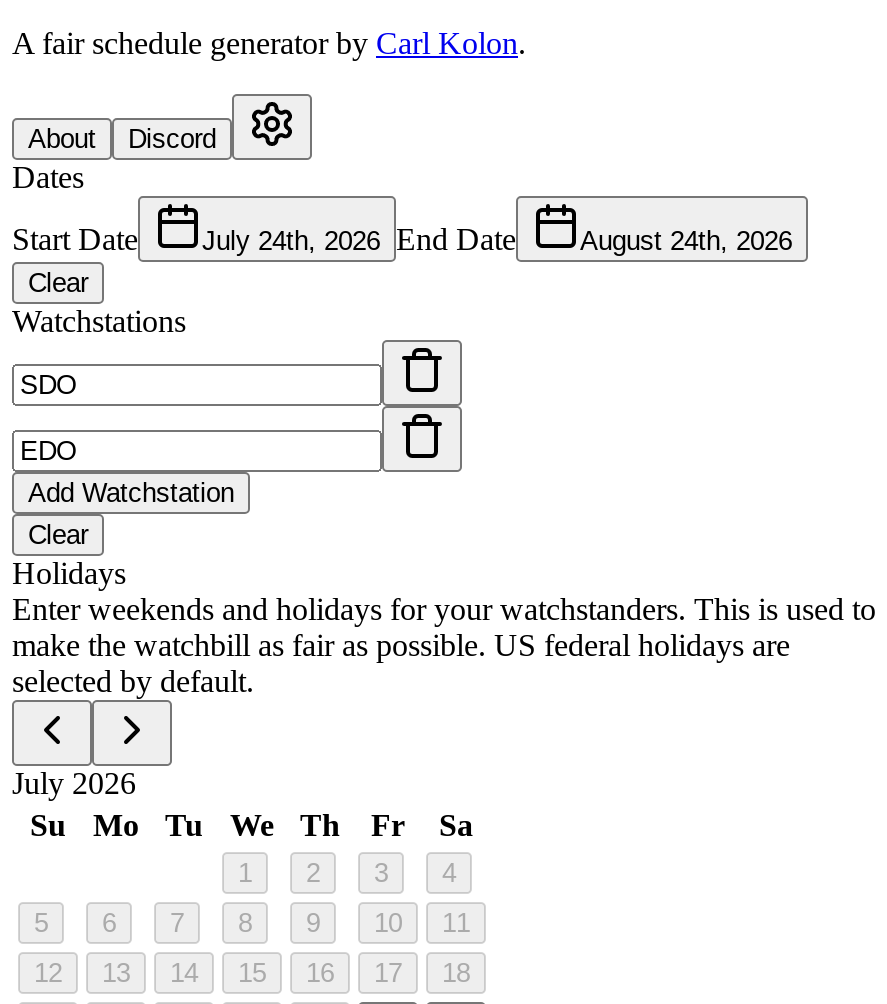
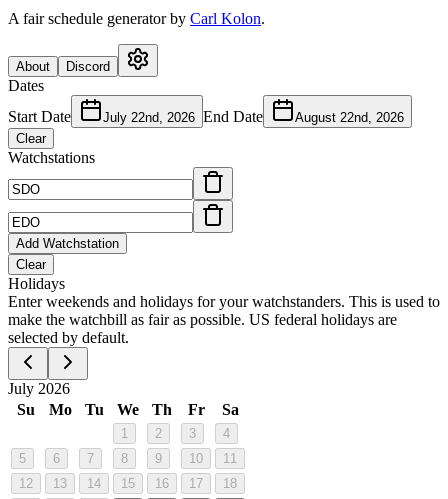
[202,222,516,256] July 24th, 2026 End Date -> [103,108,263,125] July 22nd, 2026 End Date
[580,226,792,256] August 24th, 2026 -> [295,110,404,125] August 22nd, 2026

